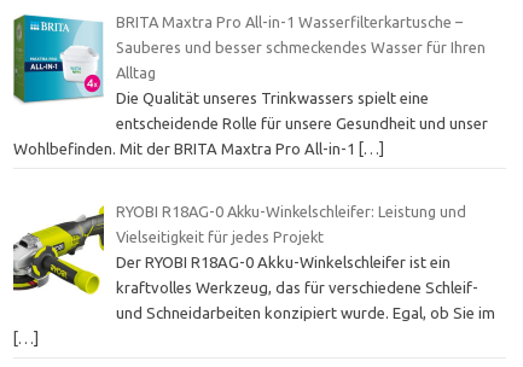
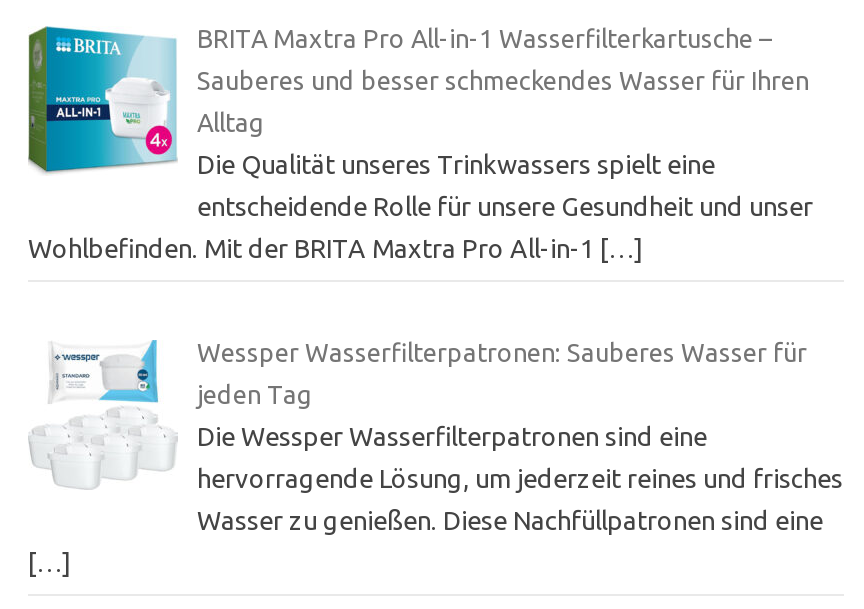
[12,203,466,296] [image] | RYOBI R18AG-0 Akku-Winkelschleifer: Leistung und -> [28,338,807,490] [image] | Wessper Wasserfilterpatronen: Sauberes Wasser für
[115,228,323,245] Vielseitigkeit für jedes Projekt -> [197,380,311,408] jeden Tag
[115,253,450,270] Der RYOBI R18AG-0 Akku-Winkelschleifer ist ein -> [197,422,707,450] Die Wessper Wasserfilterpatronen sind eine
[115,279,478,296] kraftvolles Werkzeug, das für verschiedene Schleif- -> [197,464,843,492] hervorragende Lösung, um jederzeit reines und frisches
[115,304,495,321] und Schneidarbeiten konzipiert wurde. Egal, ob Sie im -> [197,506,823,534] Wasser zu genießen. Diese Nachfüllpatronen sind eine

